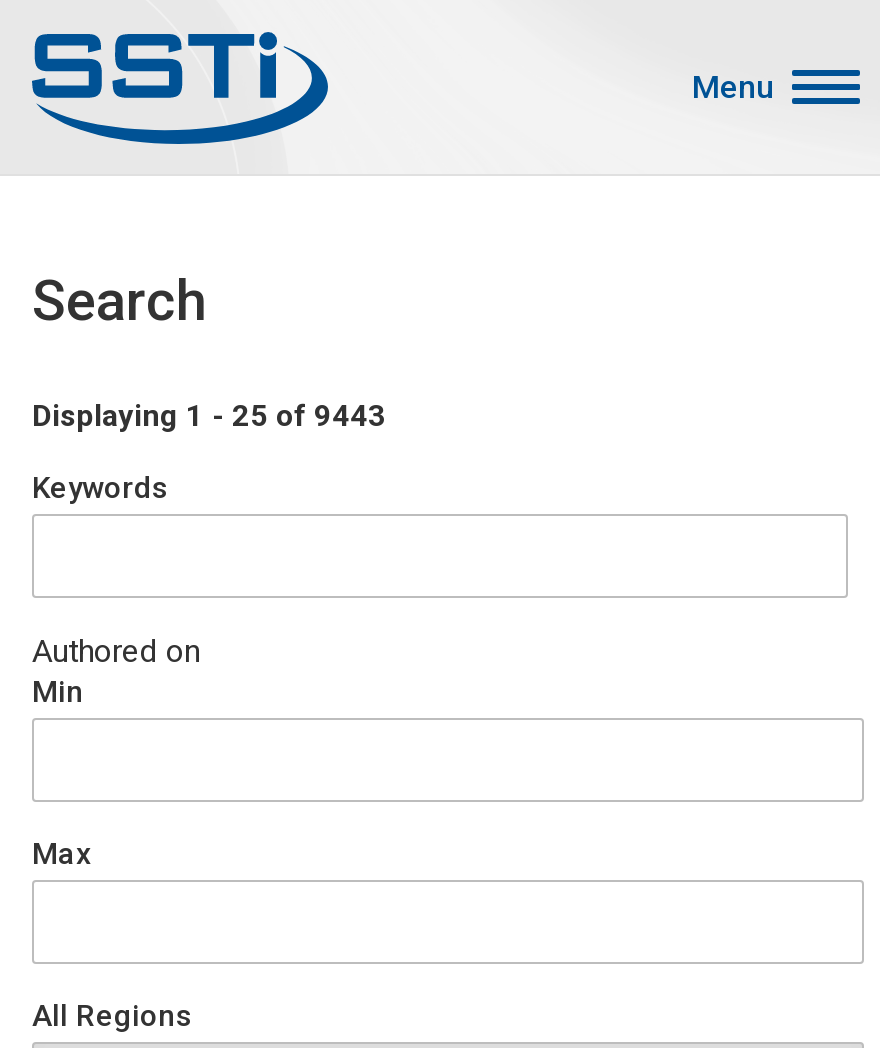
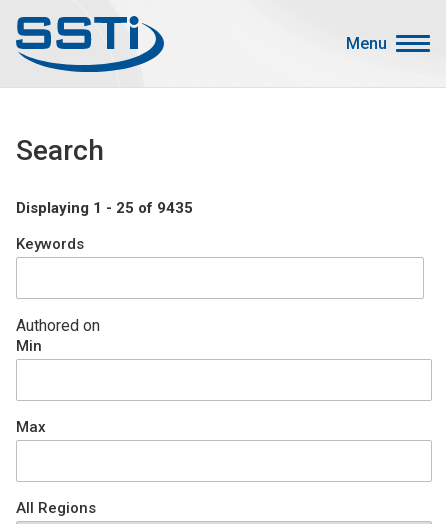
[32,398,386,434] Displaying 1 - 25 of 9443 -> [16,199,193,217] Displaying 1 - 25 of 9435

